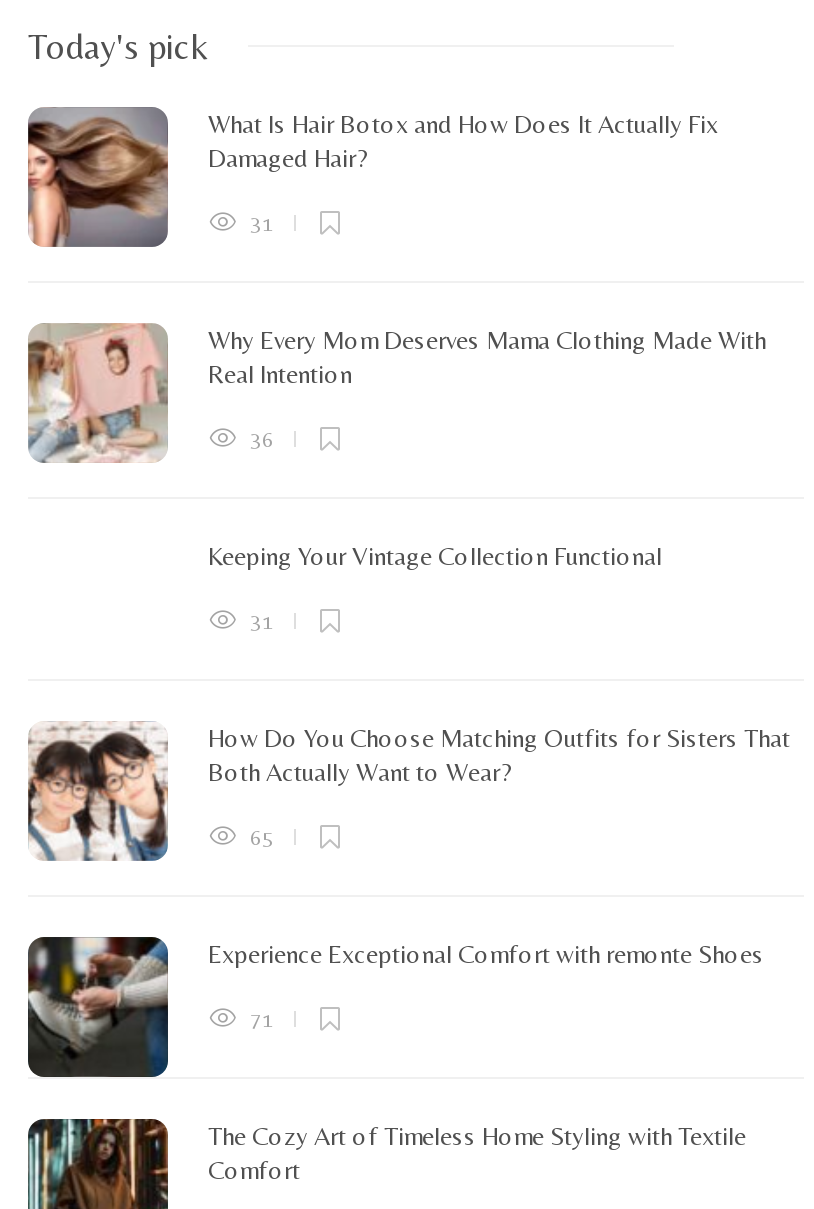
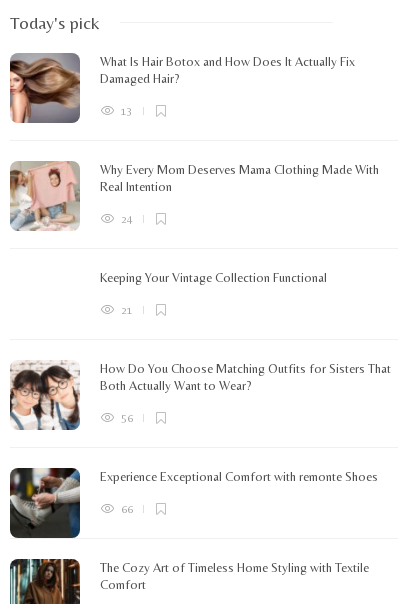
[244,210,274,234] 31 -> [118,105,133,117] 13
[244,426,274,450] 36 -> [118,213,133,225] 24
[244,608,274,632] 31 -> [118,304,133,316] 21
[244,824,274,848] 65 -> [118,412,133,424] 56
[244,1006,274,1030] 71 -> [118,503,133,515] 66

